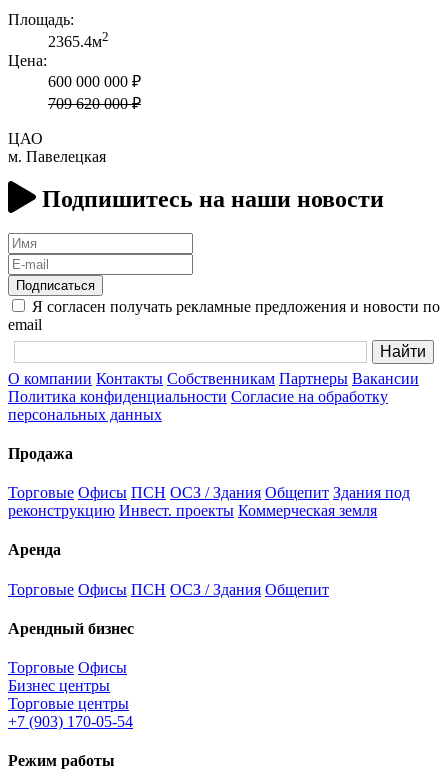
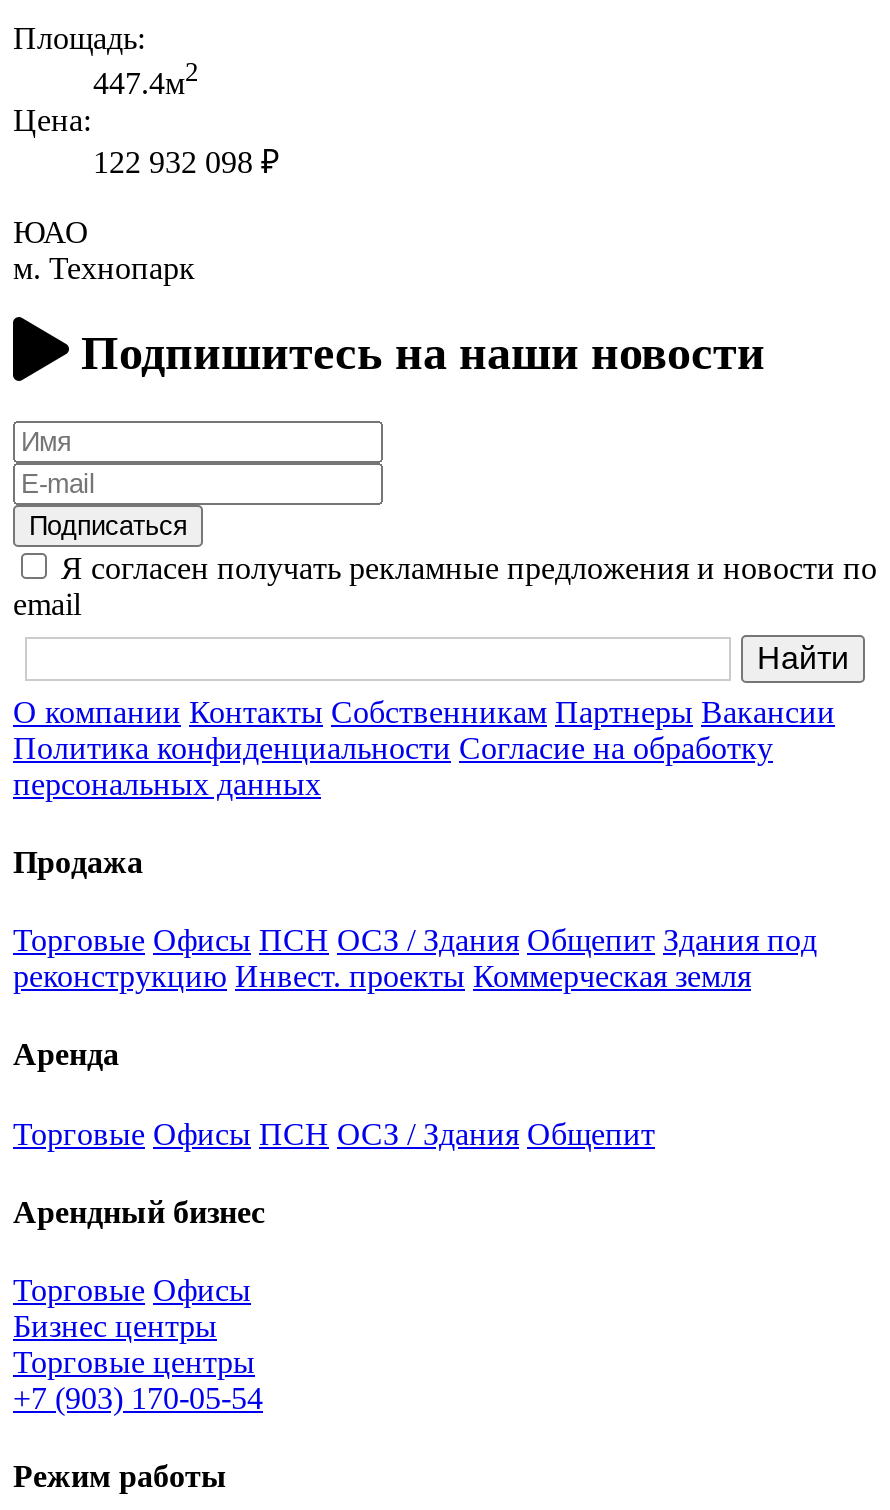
[48,29,109,51] 2365.4м2 -> [93,58,199,100] 447.4м2
[48,73,141,112] 600 000 000 ₽ | 709 620 000 ₽ -> [93,144,279,178] 122 932 098 ₽
[8,130,106,165] ЦАО | м. Павелецкая -> [13,214,195,284] ЮАО | м. Технопарк

